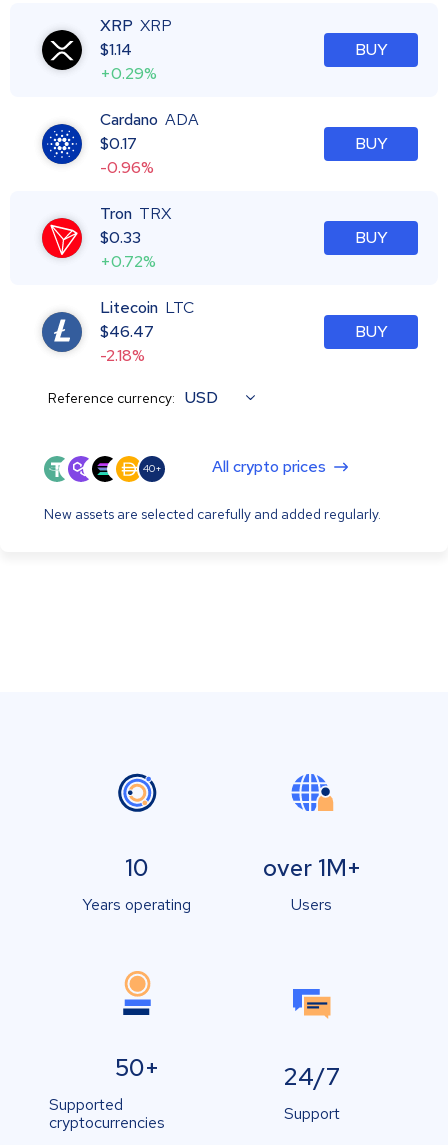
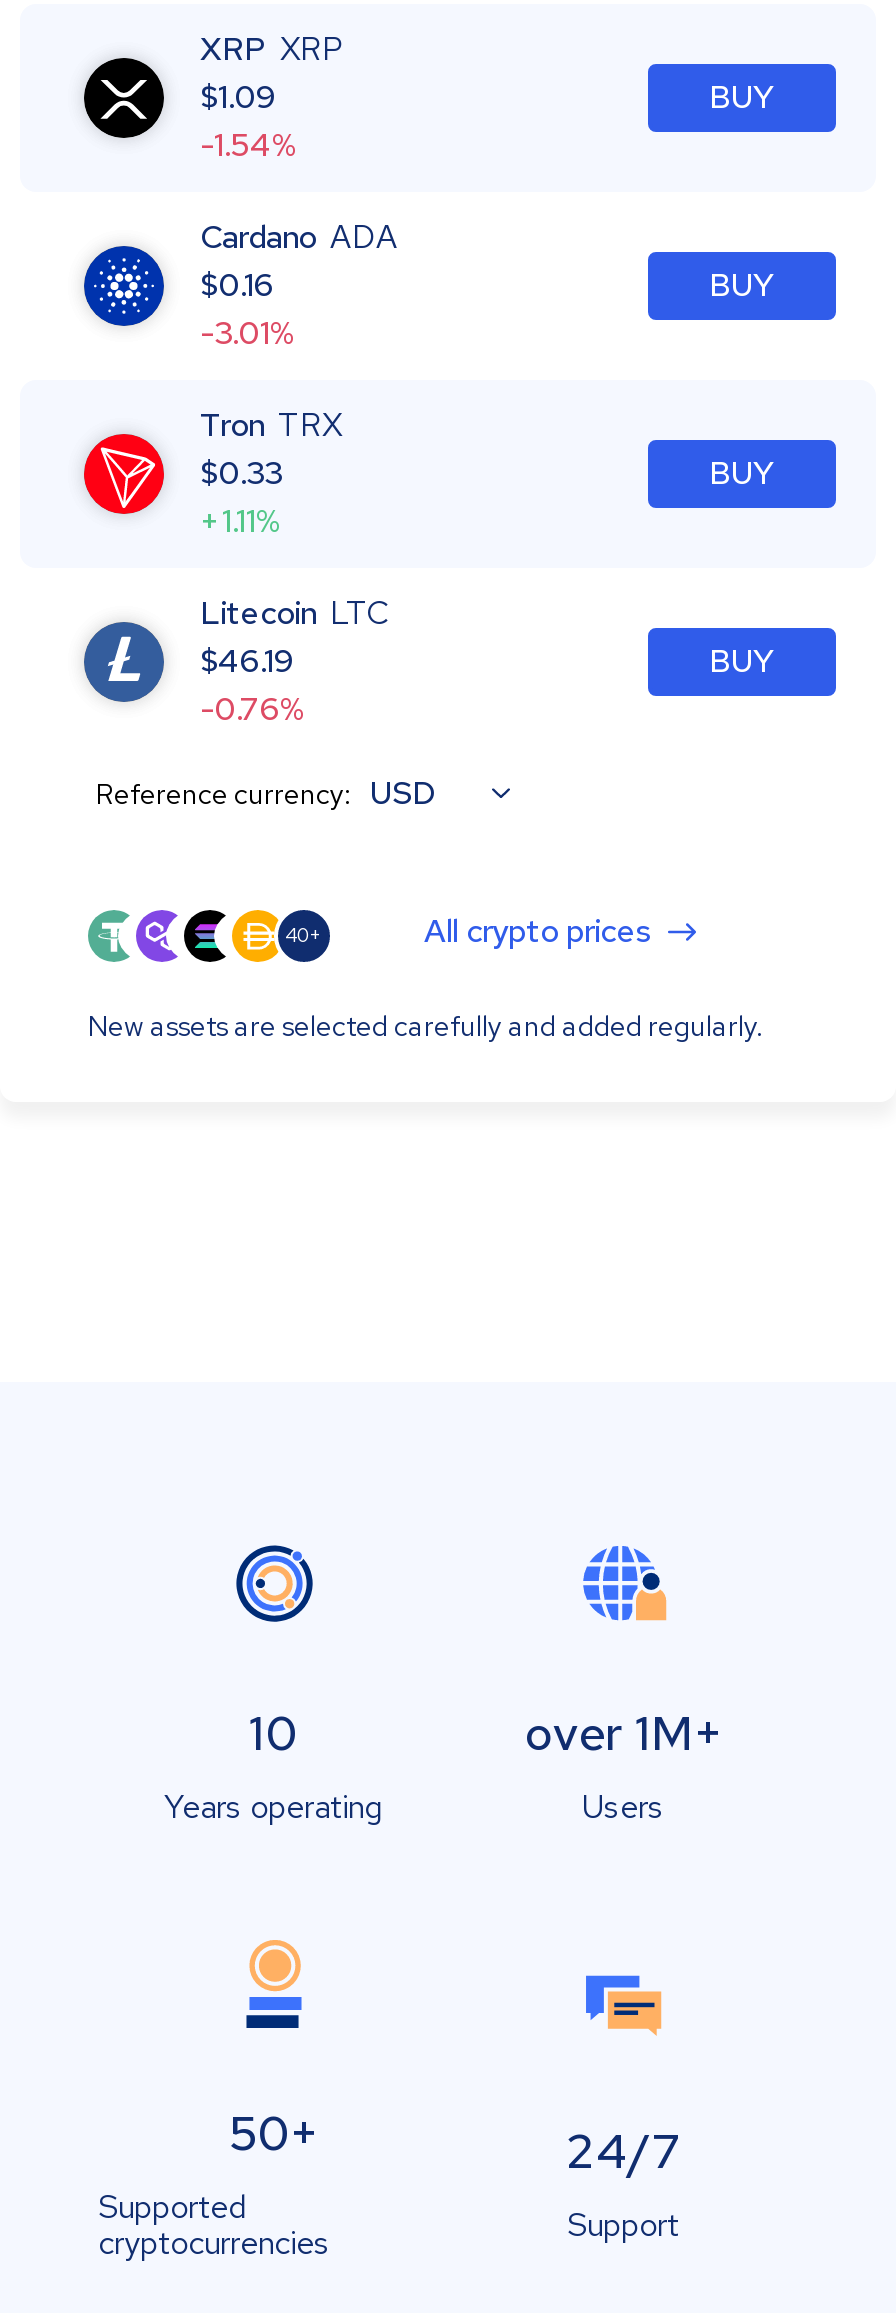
[100,39,132,60] $1.14 -> [200,76,276,118] $1.09
[100,63,157,84] +0.29% -> [200,124,298,166] -1.54%
[100,133,137,154] $0.17 -> [200,264,274,306] $0.16
[100,157,154,178] -0.96% -> [200,312,296,354] -3.01%
[100,251,156,272] +0.72% -> [200,500,282,542] +1.11%
[100,321,154,342] $46.47 -> [200,640,294,682] $46.19
[100,345,145,366] -2.18% -> [200,688,306,730] -0.76%

